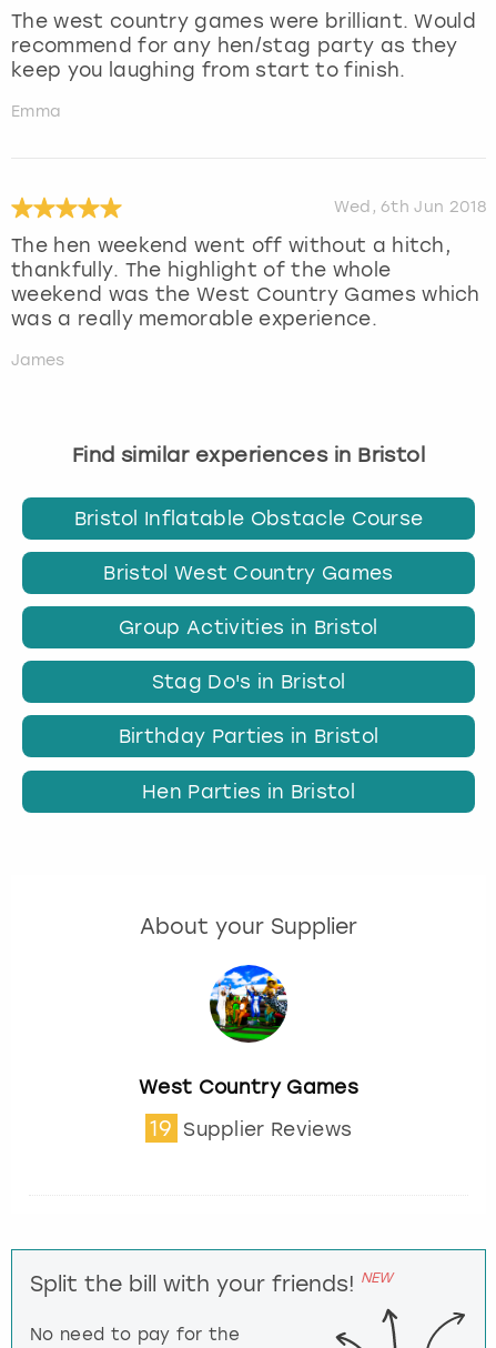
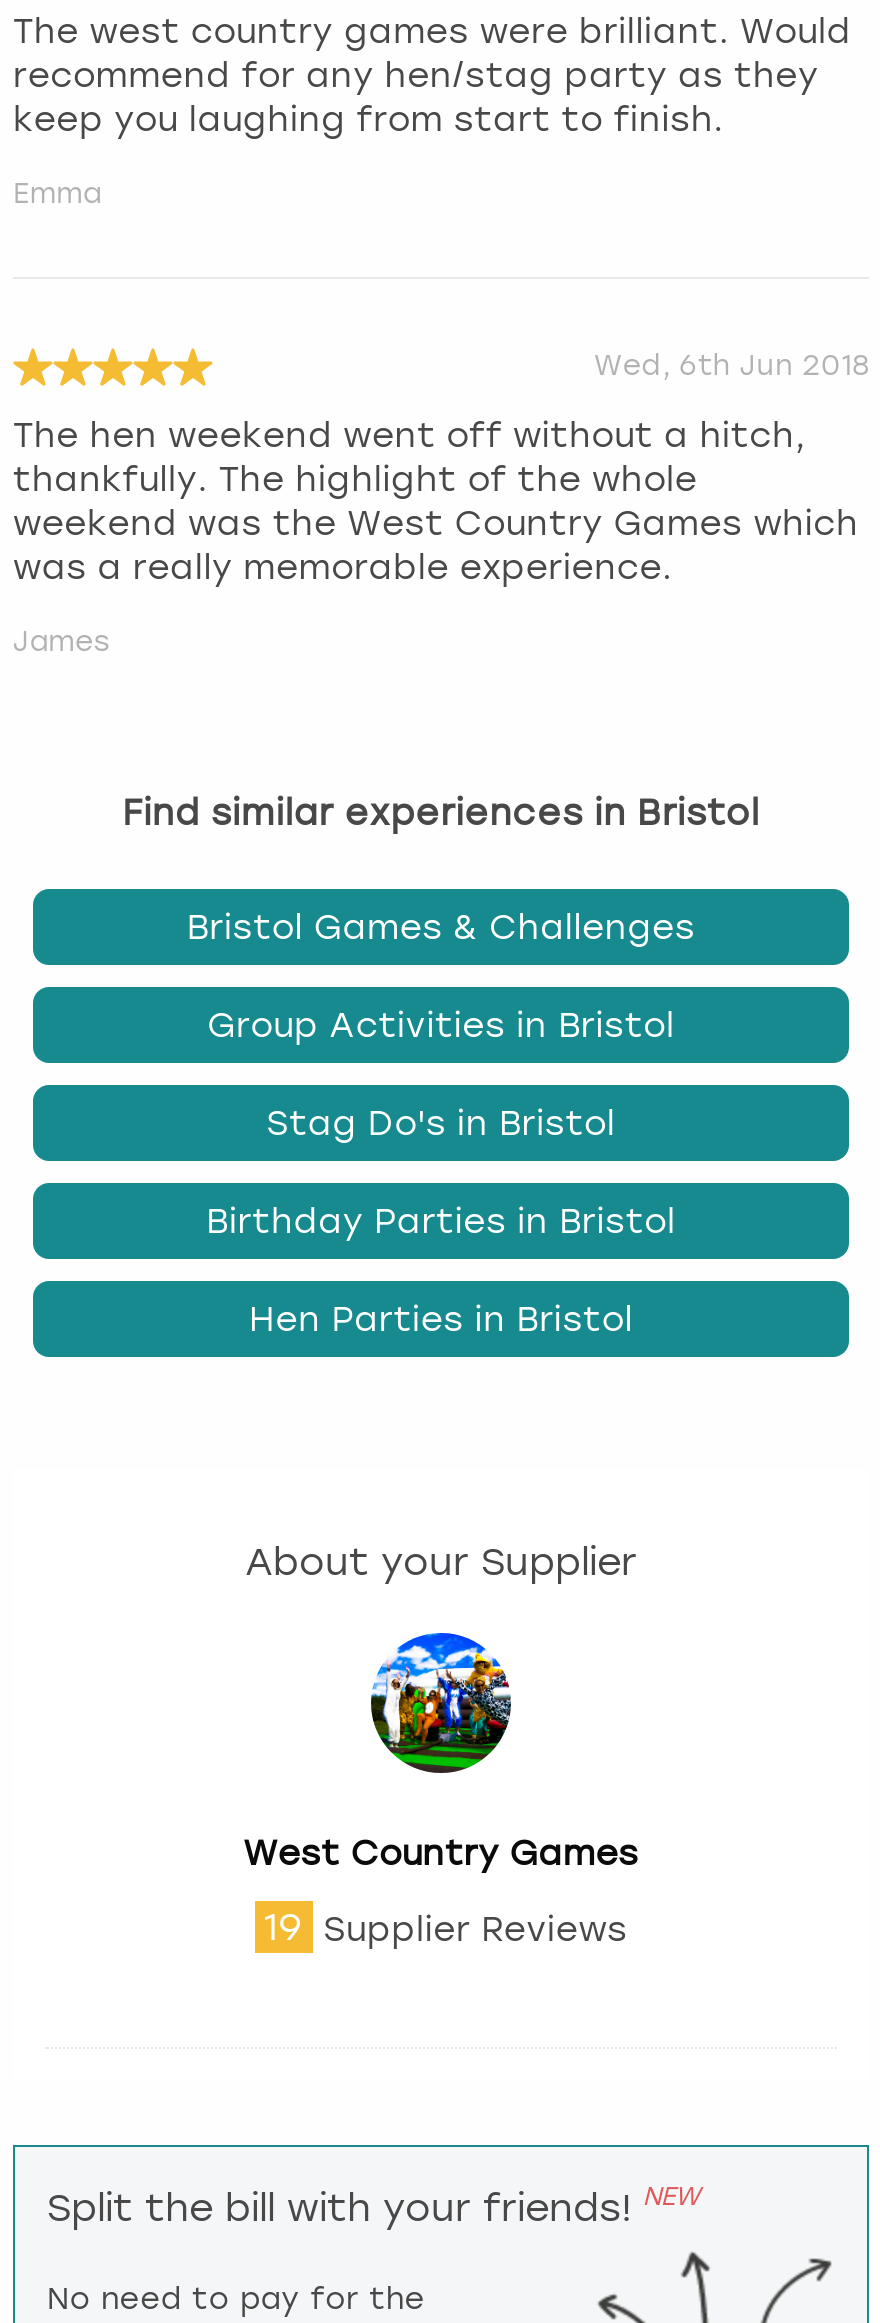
[74,507,423,584] Bristol Inflatable Obstacle Course | Bristol West Country Games -> [187,906,695,946] Bristol Games & Challenges

